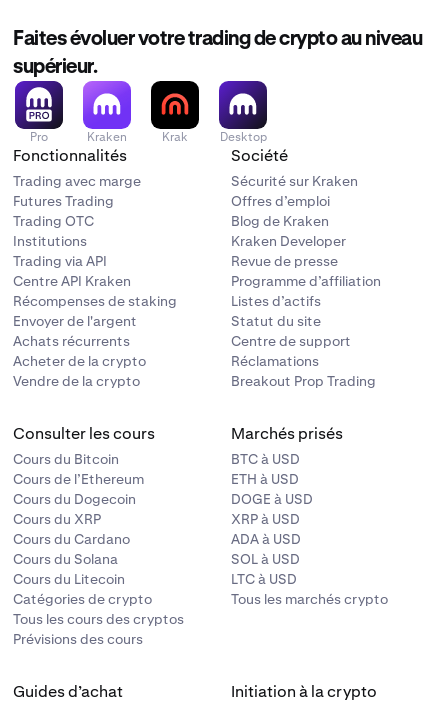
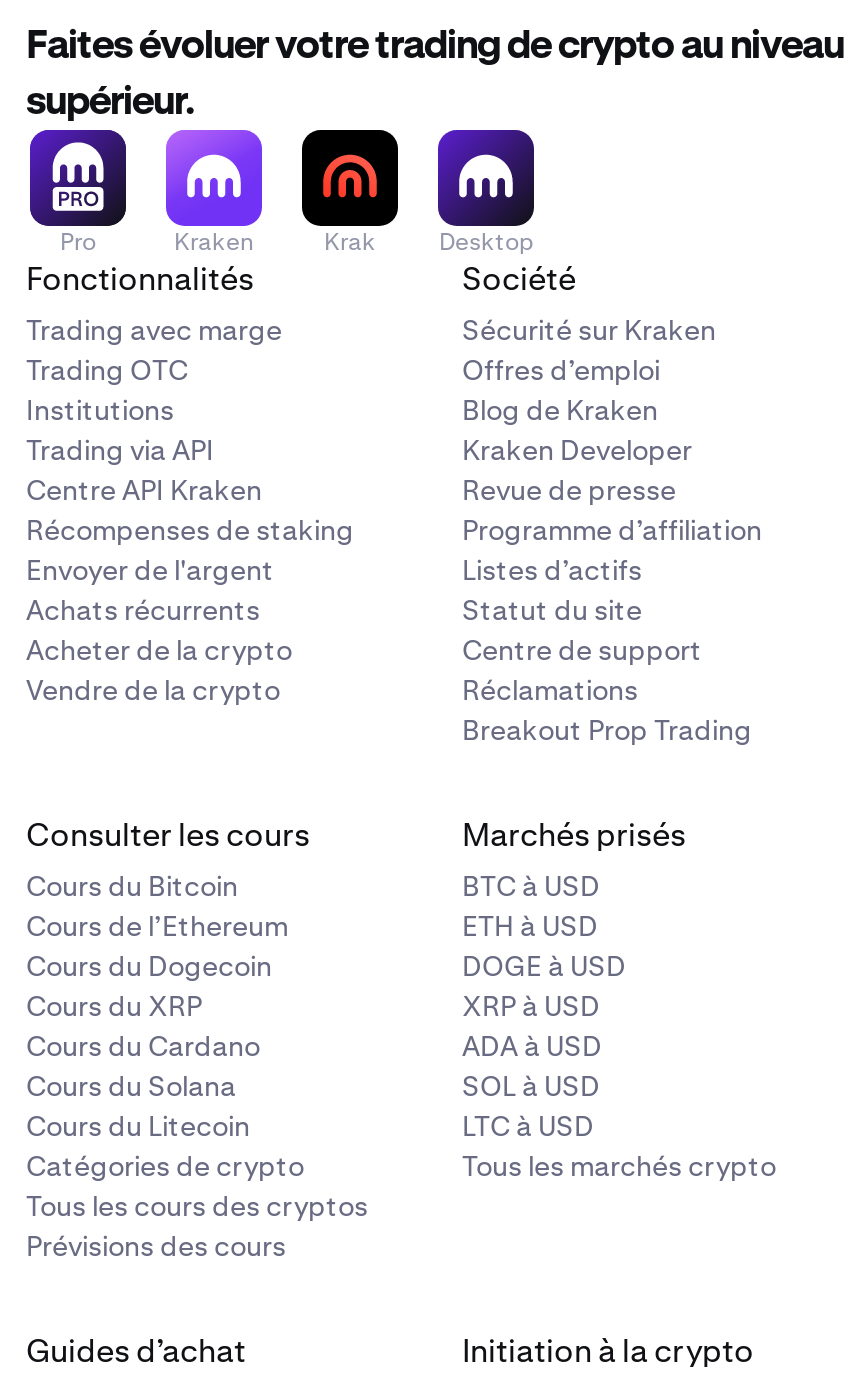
[13,192,114,210] Futures Trading -> none
moved [13,212,177,390] -> [26,352,354,708]: Trading OTC | Institutions | Trading via API | ... | Acheter de la crypto | Vendre de la crypto

